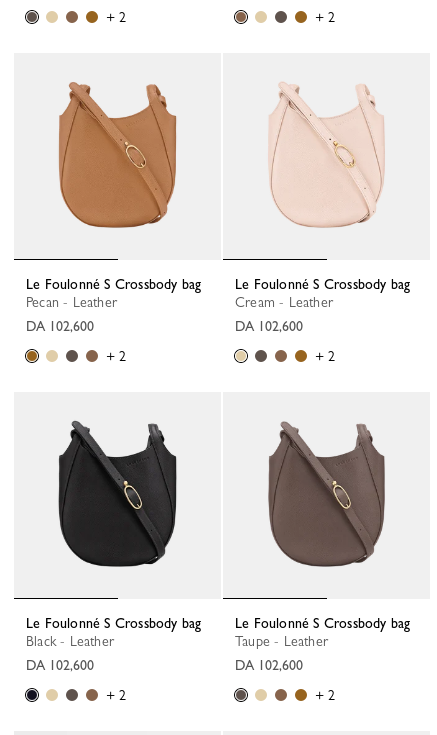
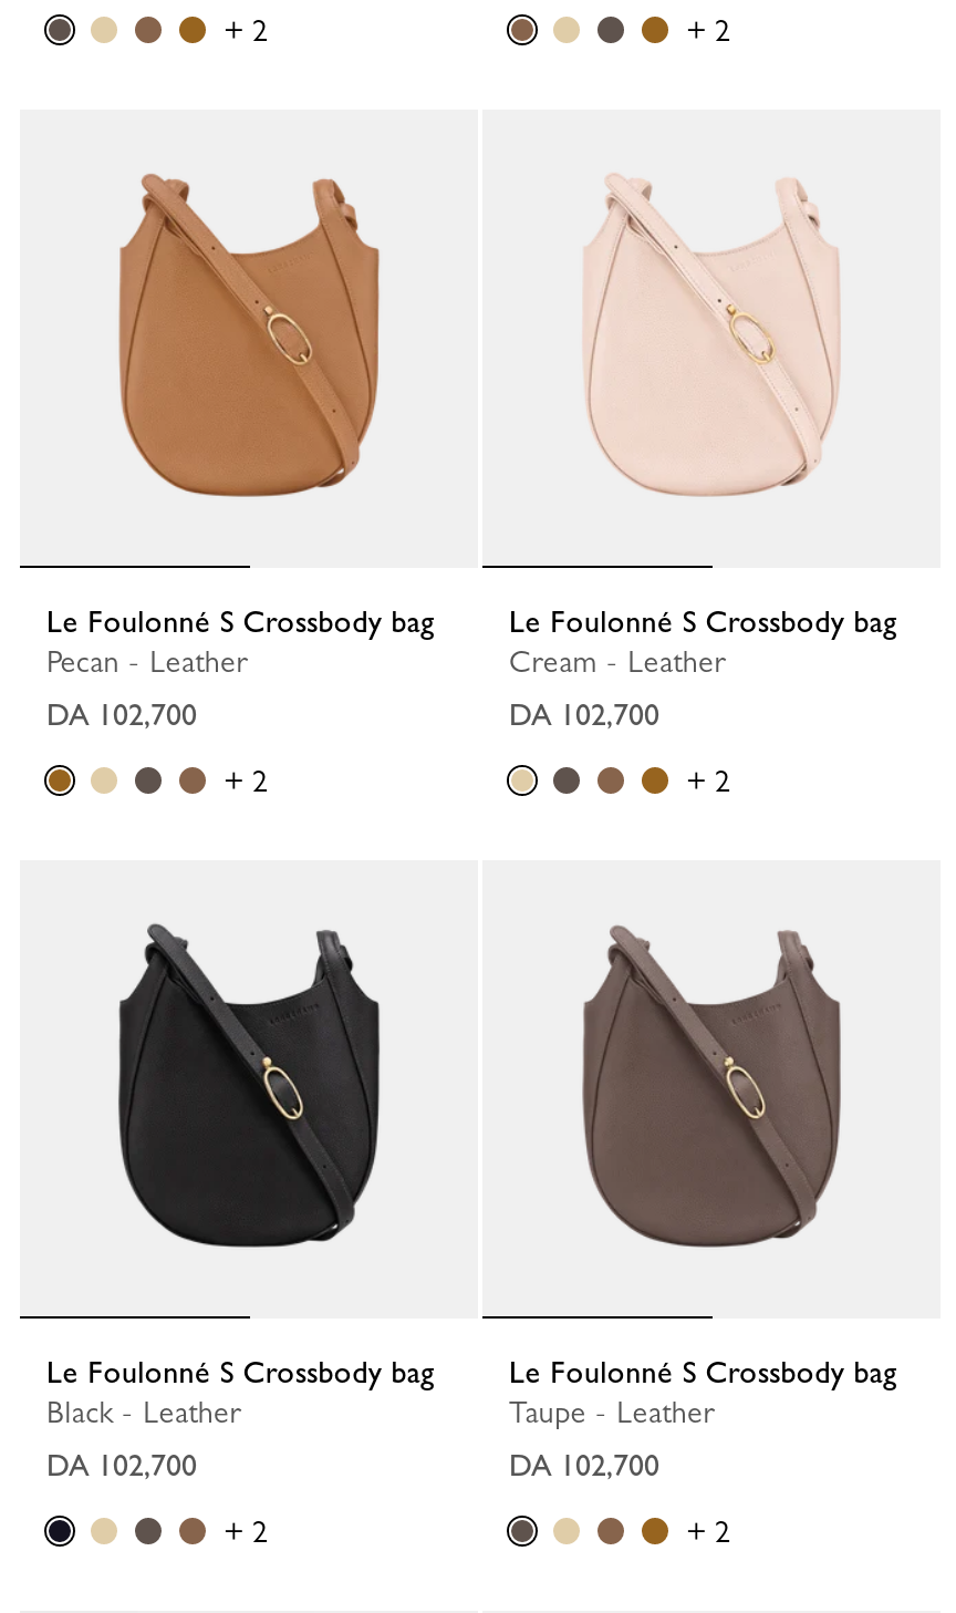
[26,318,94,334] DA 102,600 -> [46,696,197,732] DA 102,700
[235,318,303,334] DA 102,600 -> [509,696,659,732] DA 102,700
[26,657,94,673] DA 102,600 -> [46,1447,197,1482] DA 102,700
[235,657,303,673] DA 102,600 -> [509,1447,659,1482] DA 102,700

